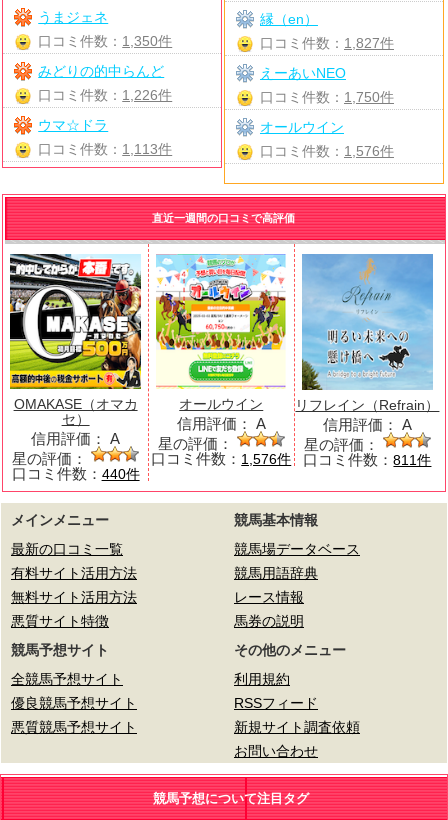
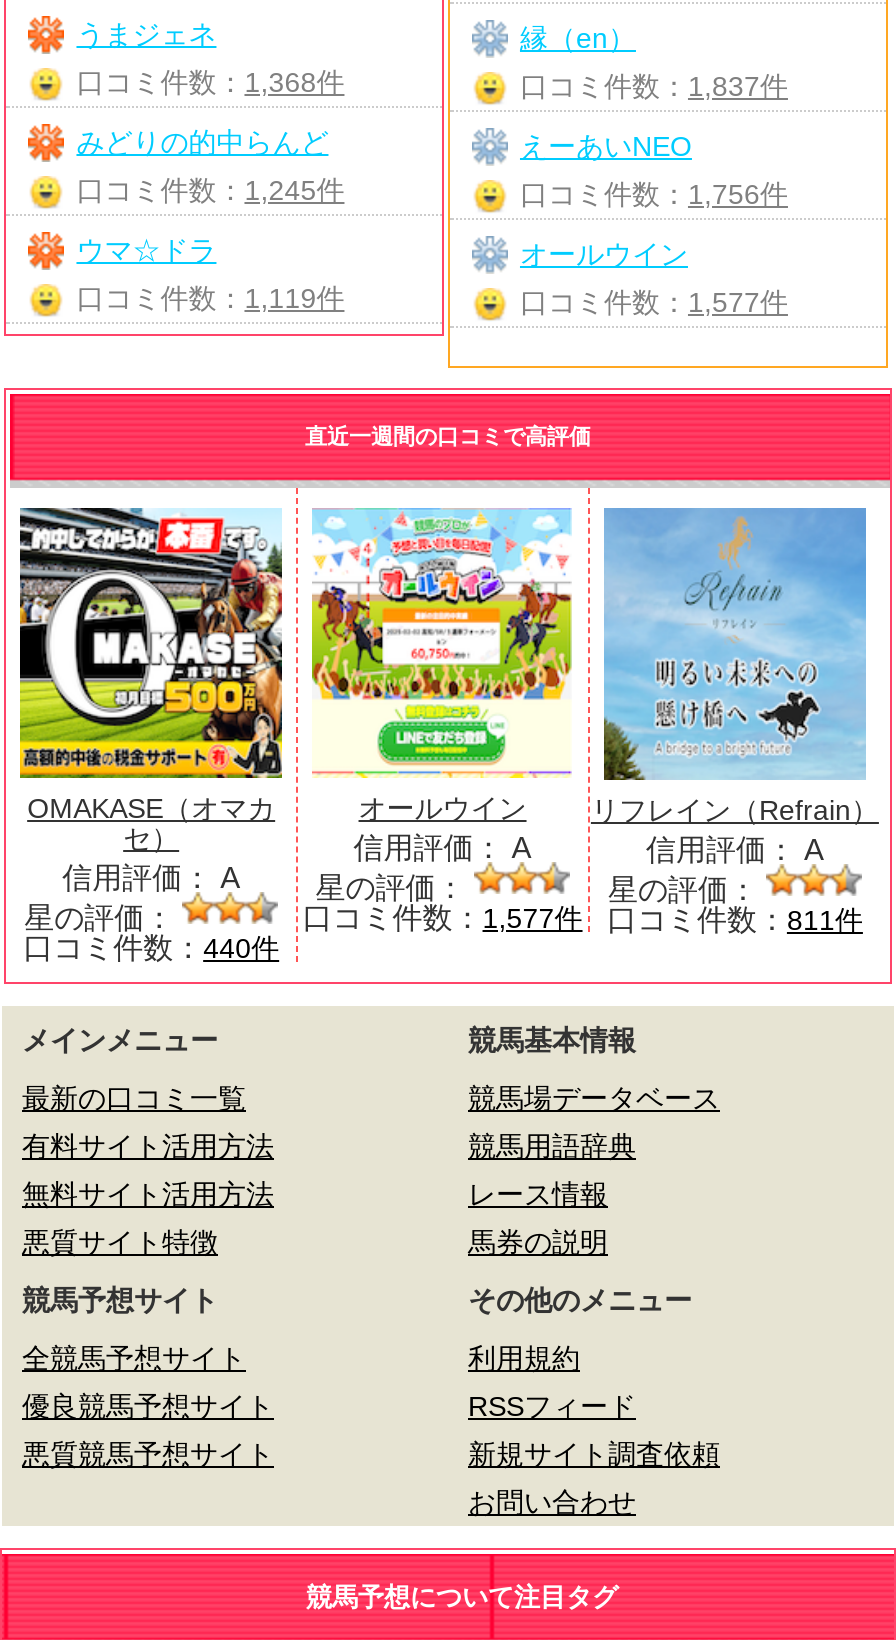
[38,33,172,49] 口コミ件数：1,350件 -> [76,66,344,98] 口コミ件数：1,368件
[260,35,394,51] 口コミ件数：1,827件 -> [520,70,788,102] 口コミ件数：1,837件
[38,87,172,103] 口コミ件数：1,226件 -> [76,174,344,206] 口コミ件数：1,245件
[260,89,394,105] 口コミ件数：1,750件 -> [520,178,788,210] 口コミ件数：1,756件
[38,141,172,157] 口コミ件数：1,113件 -> [76,282,344,314] 口コミ件数：1,119件
[260,143,394,159] 口コミ件数：1,576件 -> [520,286,788,318] 口コミ件数：1,577件
[151,450,291,467] 口コミ件数：1,576件 -> [303,900,583,934] 口コミ件数：1,577件

